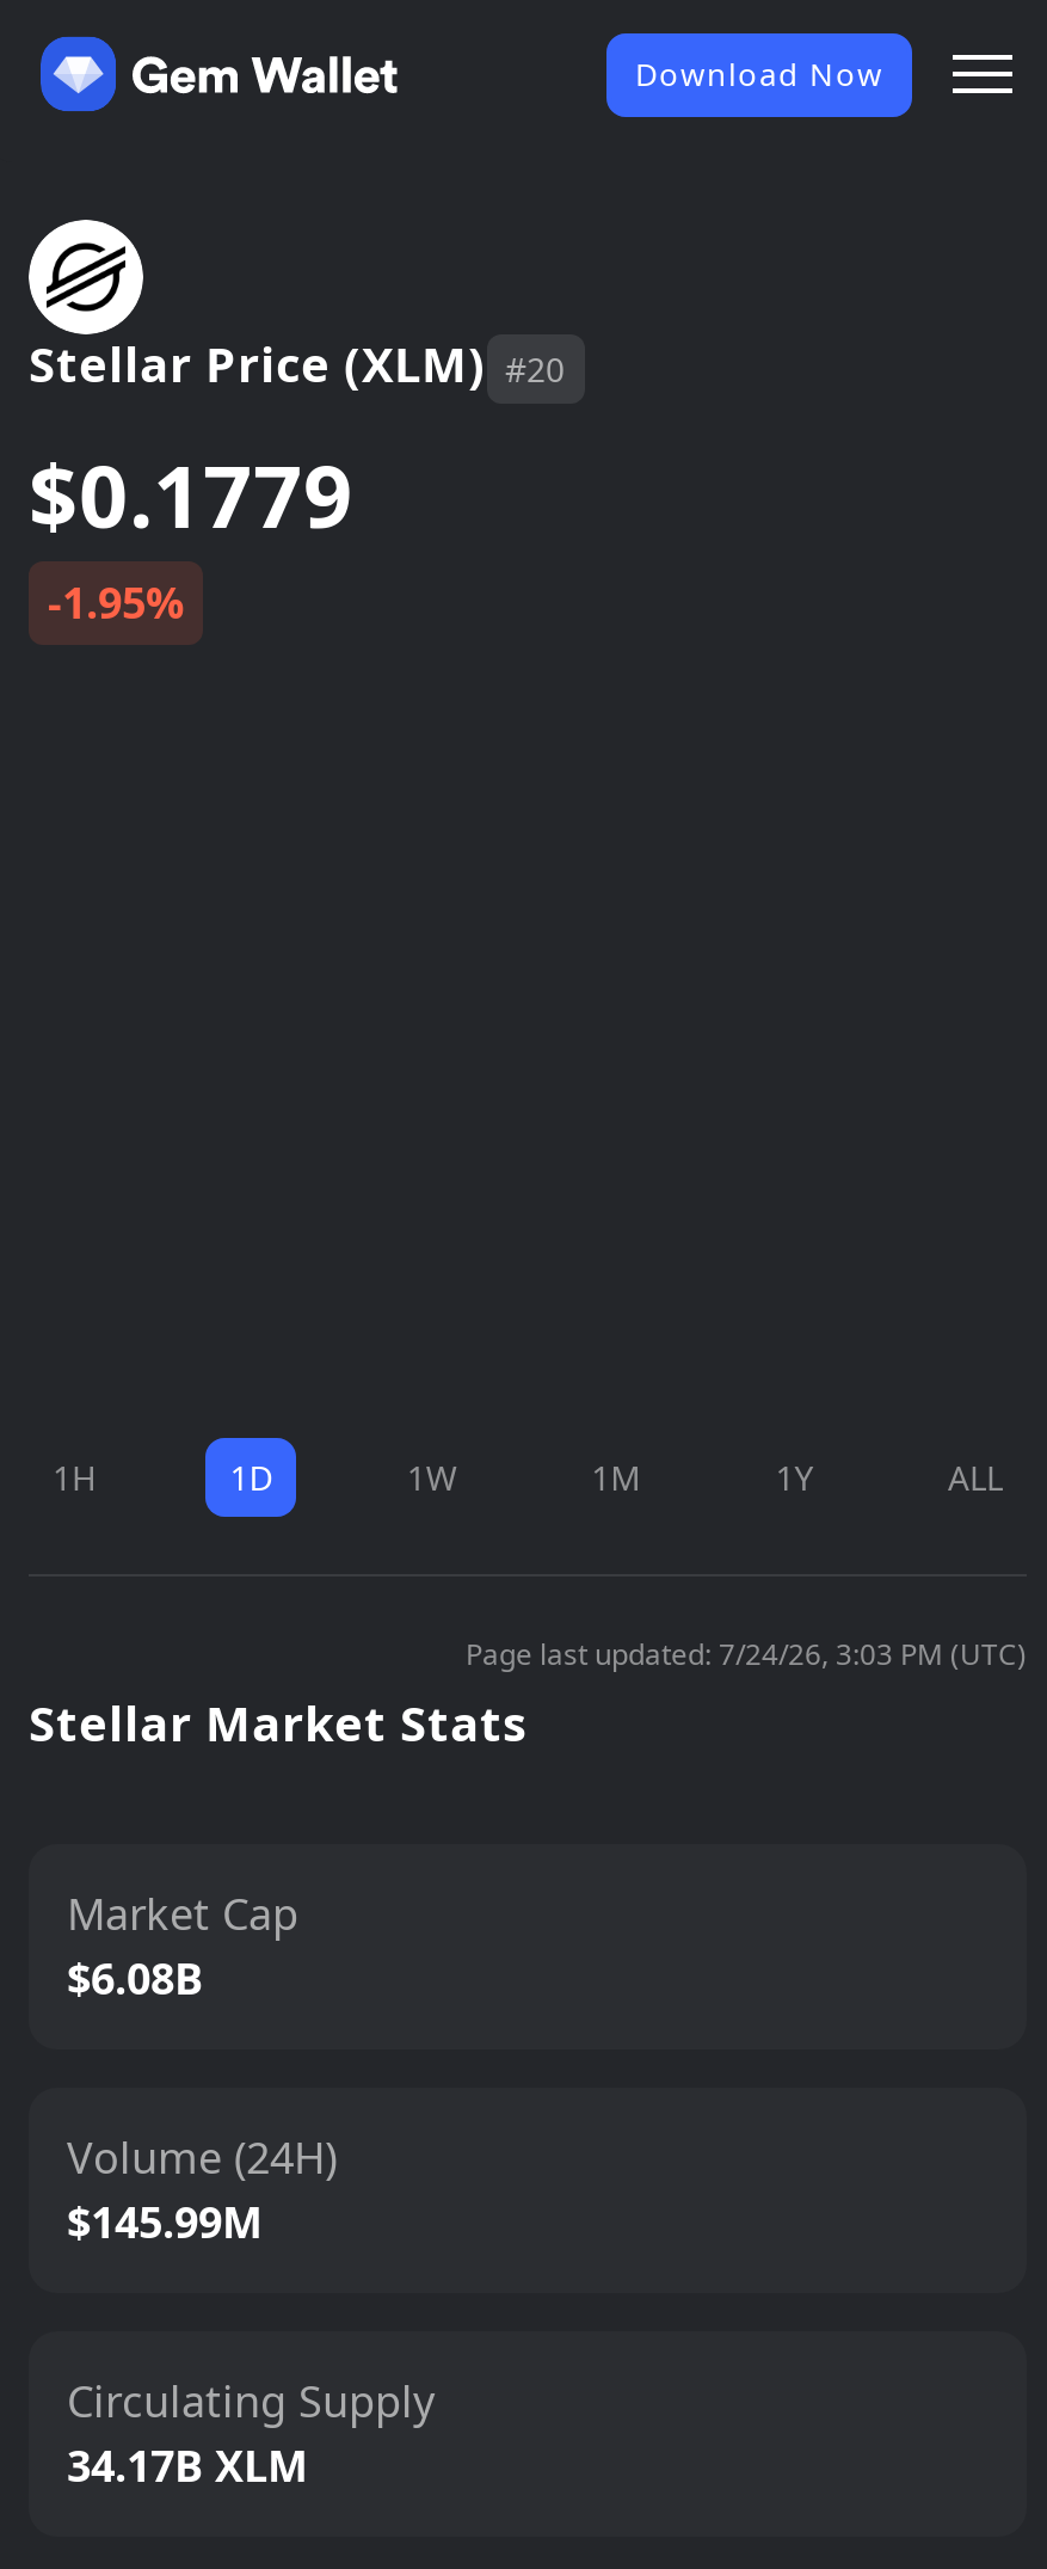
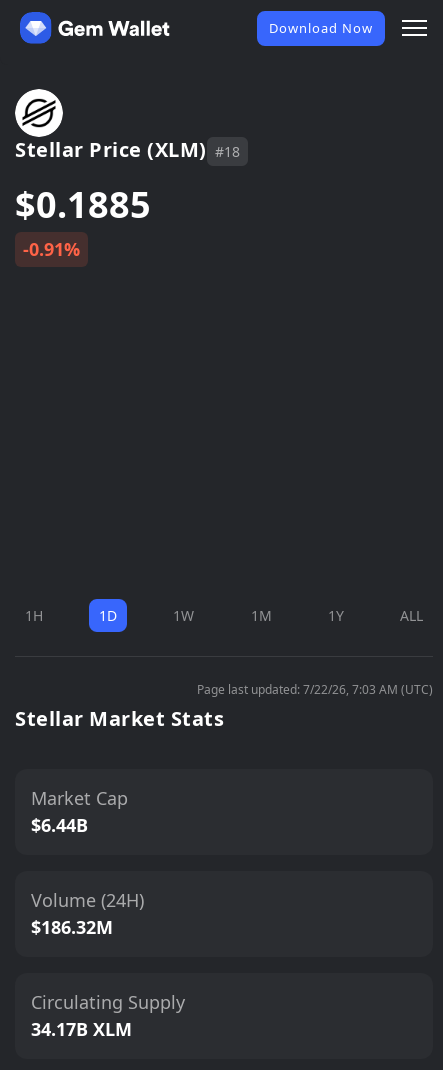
[29,332,565,397] Stellar Price (XLM) #20 -> [15,136,239,163] Stellar Price (XLM) #18
[29,437,353,554] $0.1779 -> [15,180,151,229] $0.1885
[48,573,184,631] -1.95% -> [23,237,80,261] -0.91%
[466,1634,1027,1674] Page last updated: 7/24/26, 3:03 PM (UTC) -> [197,681,433,698] Page last updated: 7/22/26, 7:03 AM (UTC)
[67,1949,203,2006] $6.08B -> [31,813,88,837] $6.44B
[67,2193,263,2250] $145.99M -> [31,915,113,939] $186.32M

